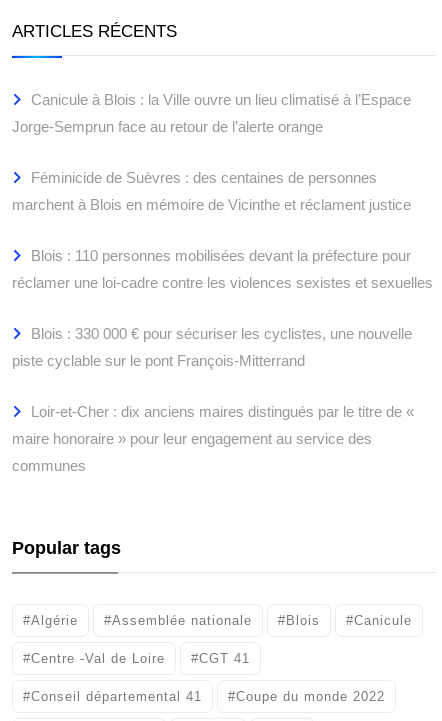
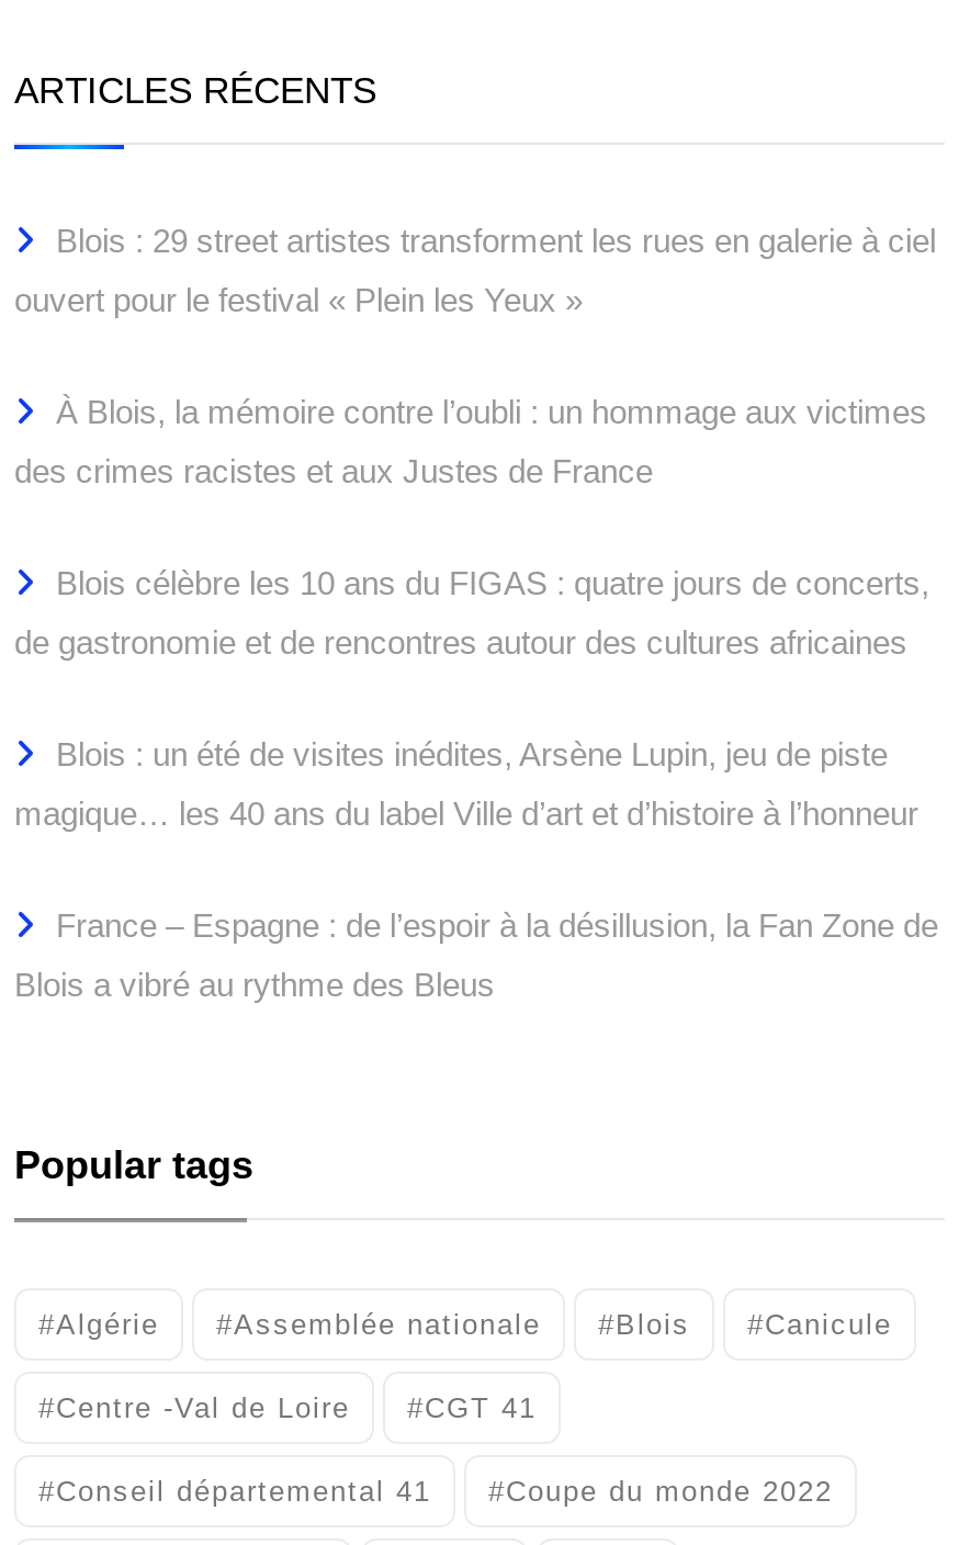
[12,91,433,474] Canicule à Blois : la Ville ouvre un lieu climatisé à l’Espace | Jorge-Semprun face au retour de l’alerte orange | Féminicide de Suèvres : des centaines de personnes | marchent à Blois en mémoire de Vicinthe et réclament justice | Blois : 110 personnes mobilisées devant la préfecture pour | réclamer une loi-cadre contre les violences sexistes et sexuelles | Blois : 330 000 € pour sécuriser les cyclistes, une nouvelle | piste cyclable sur le pont François-Mitterrand | Loir-et-Cher : dix anciens maires distingués par le titre de « | maire honoraire » pour leur engagement au service des | communes -> [14,222,938,1003] Blois : 29 street artistes transforment les rues en galerie à ciel | ouvert pour le festival « Plein les Yeux » | À Blois, la mémoire contre l’oubli : un hommage aux victimes | des crimes racistes et aux Justes de France | Blois célèbre les 10 ans du FIGAS : quatre jours de concerts, | de gastronomie et de rencontres autour des cultures africaines | Blois : un été de visites inédites, Arsène Lupin, jeu de piste | magique… les 40 ans du label Ville d’art et d’histoire à l’honneur | France – Espagne : de l’espoir à la désillusion, la Fan Zone de | Blois a vibré au rythme des Bleus

